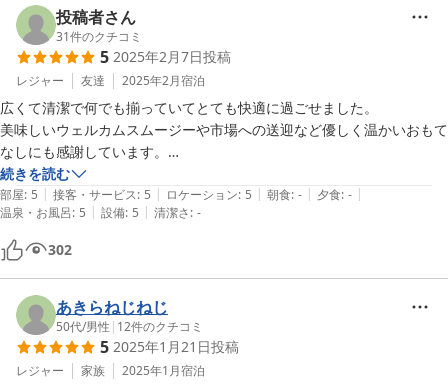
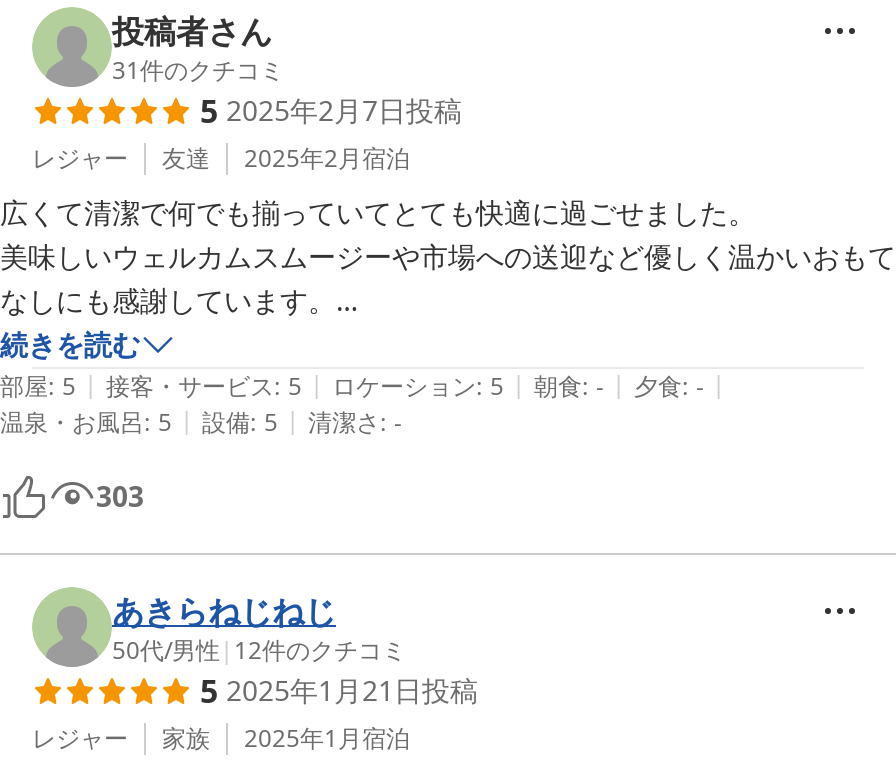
[48,240,72,259] 302 -> [96,477,144,515] 303

